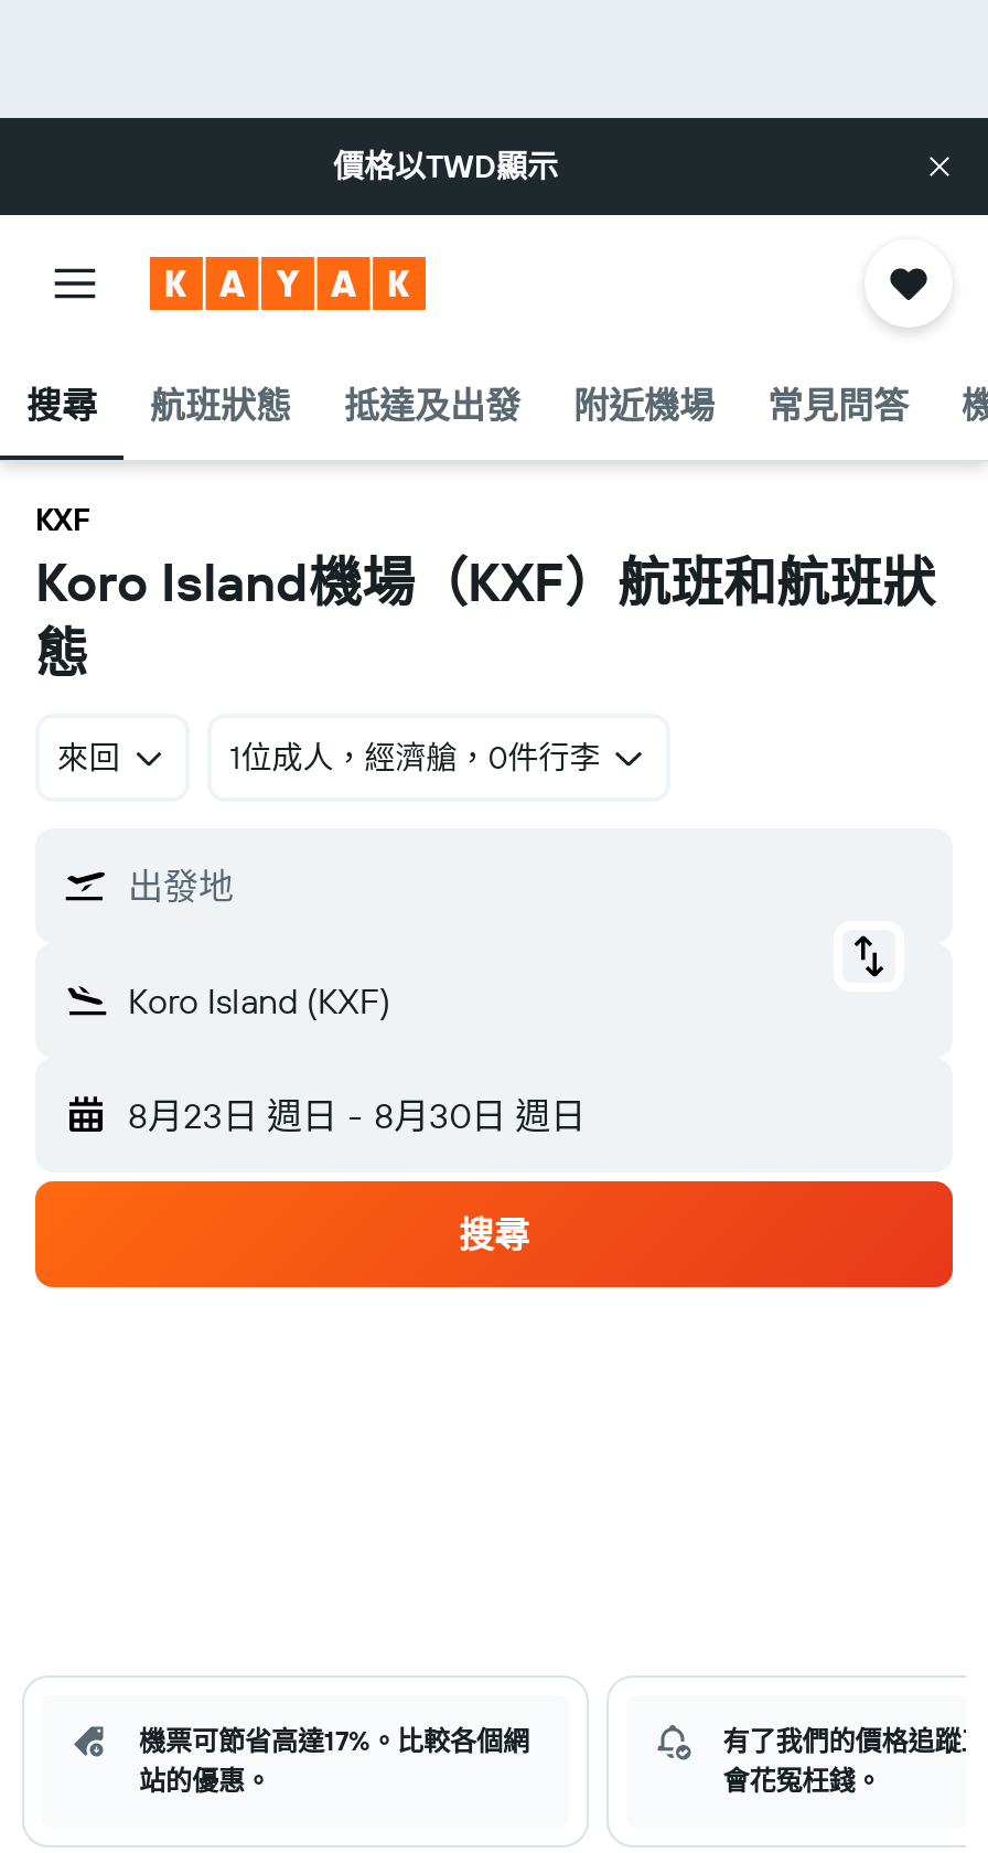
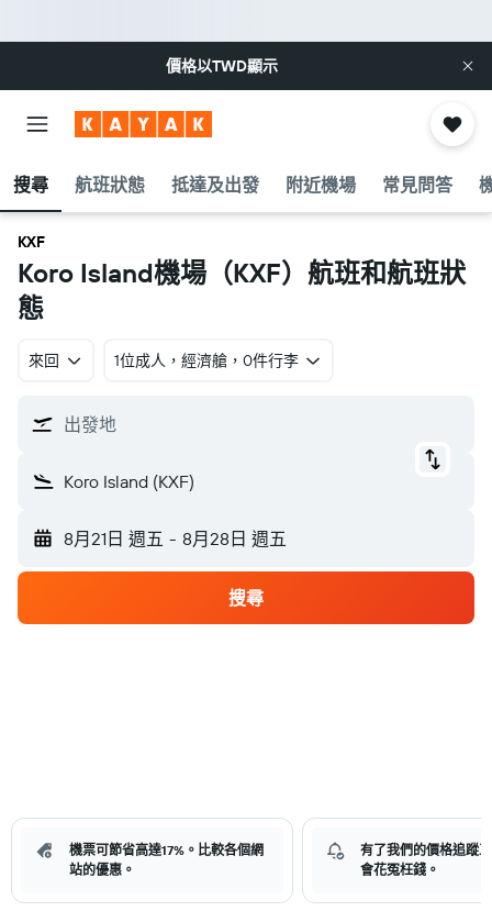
[128,1093,586,1137] 8月23日 週日 - 8月30日 週日 -> [64,527,286,549] 8月21日 週五 - 8月28日 週五

